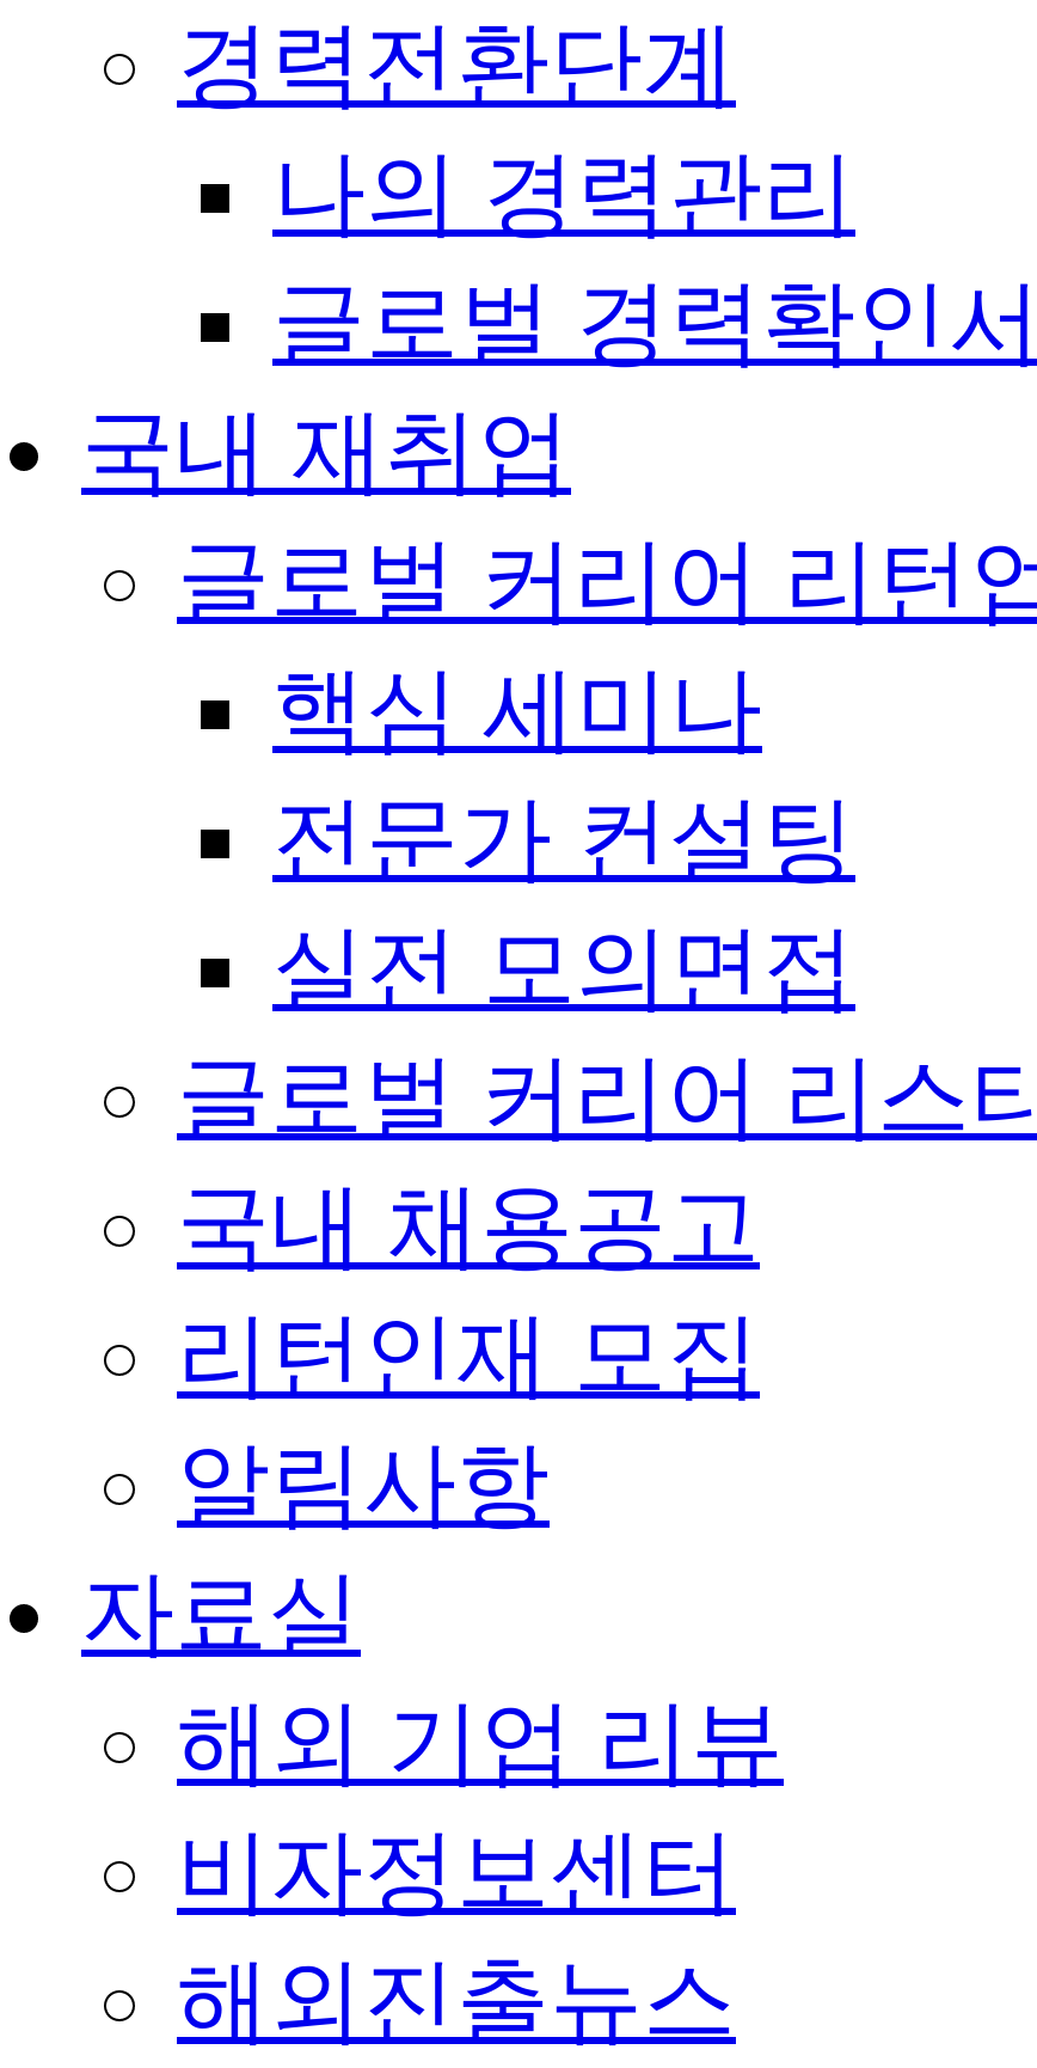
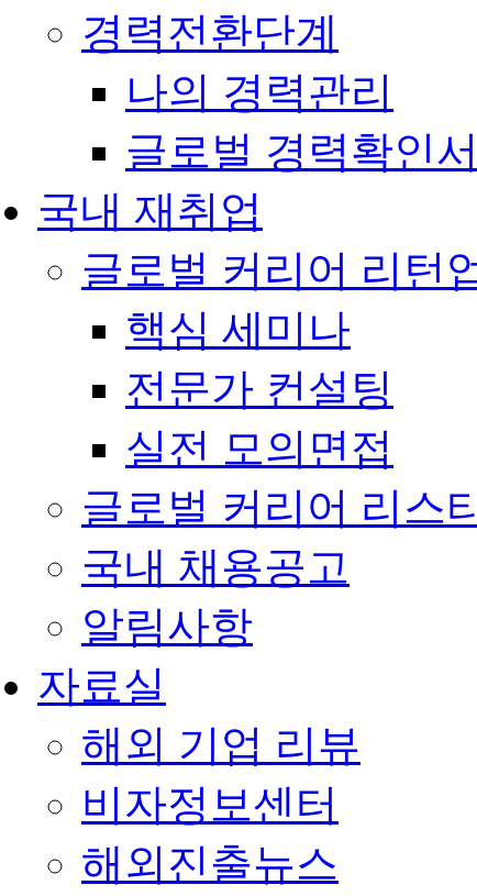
[177,1303,760,1406] 리턴인재 모집 -> none

